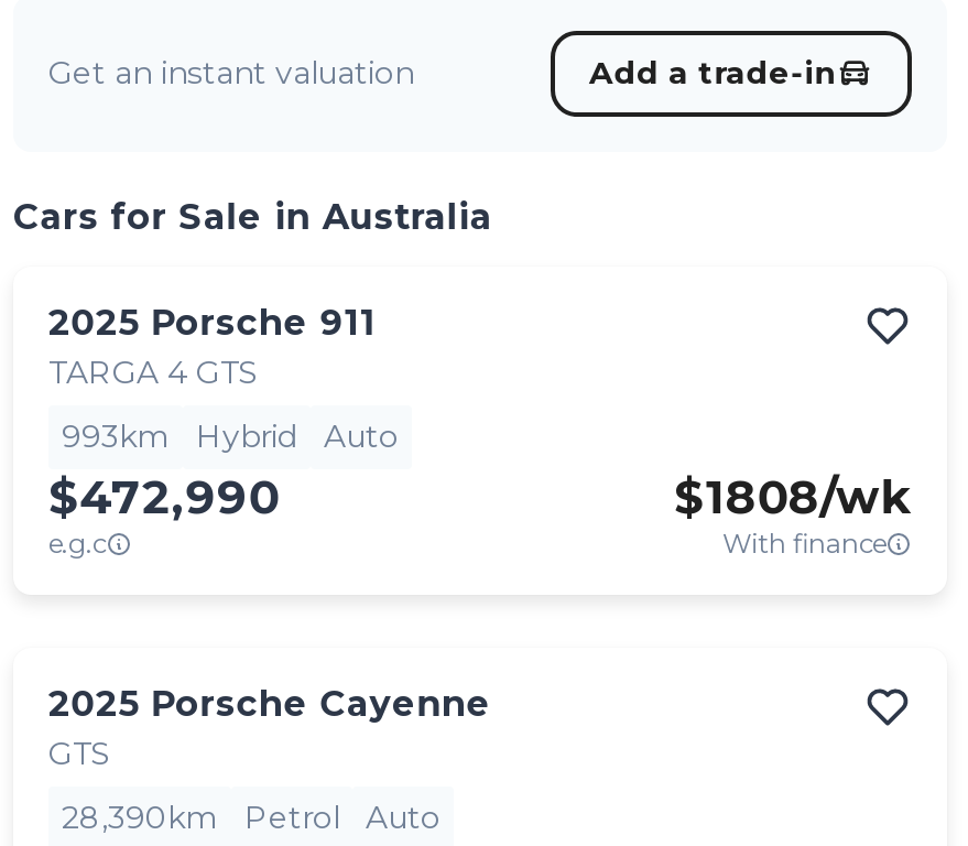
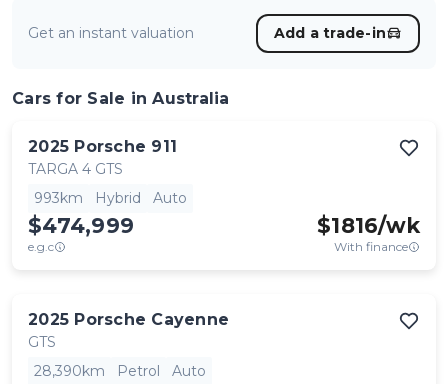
[48,469,280,524] $472,990 -> [28,213,134,238] $474,999
[674,469,912,524] $1808/wk -> [317,213,420,238] $1816/wk

